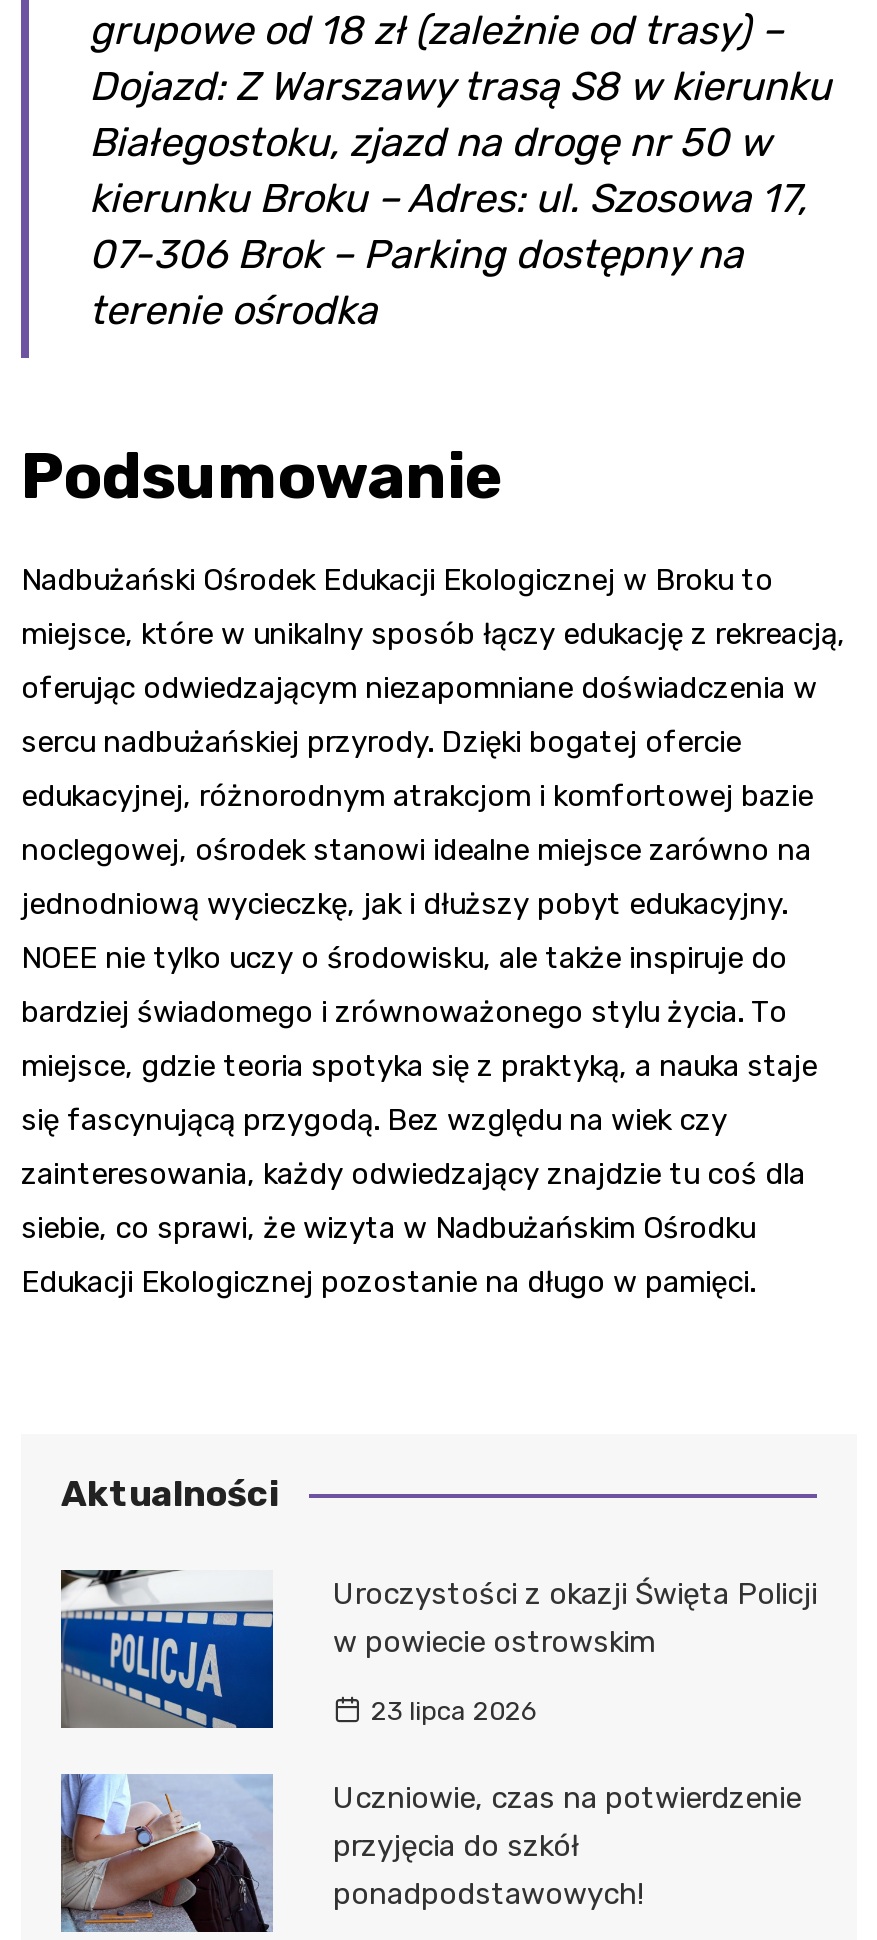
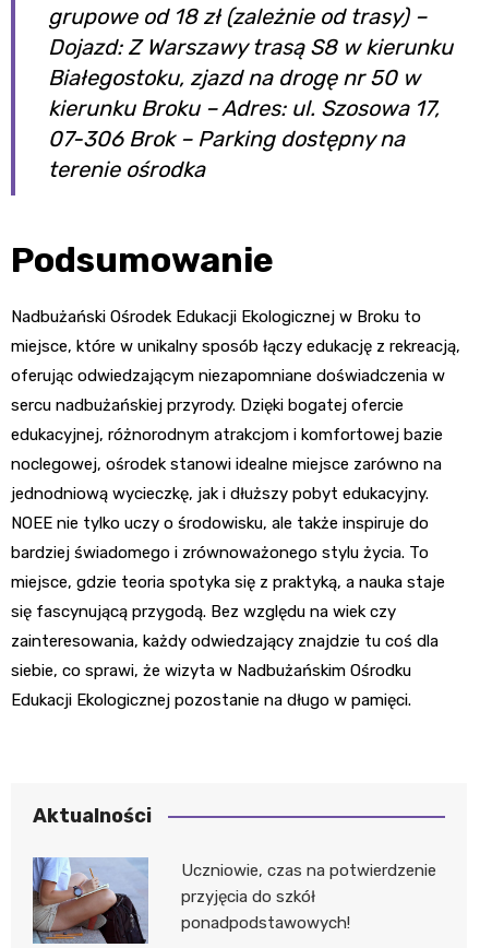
[59,1568,817,1730] [image] | Uroczystości z okazji Święta Policji | w powiecie ostrowskim | 23 lipca 2026 -> none

